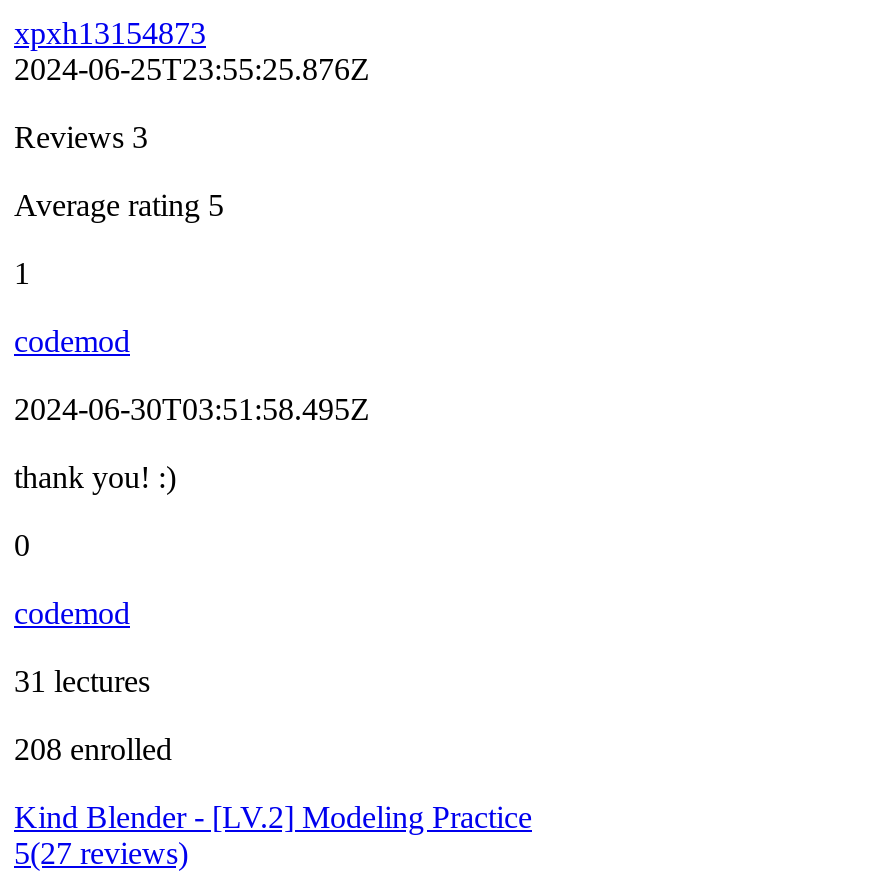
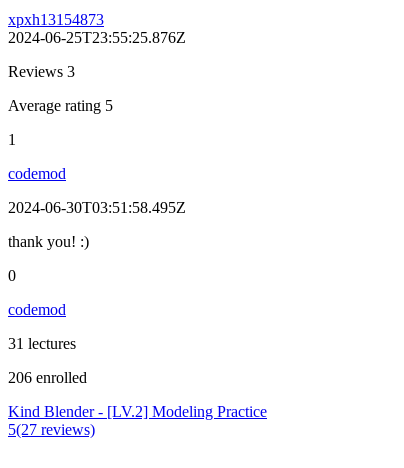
[14,732,172,766] 208 enrolled -> [8,369,87,386] 206 enrolled

